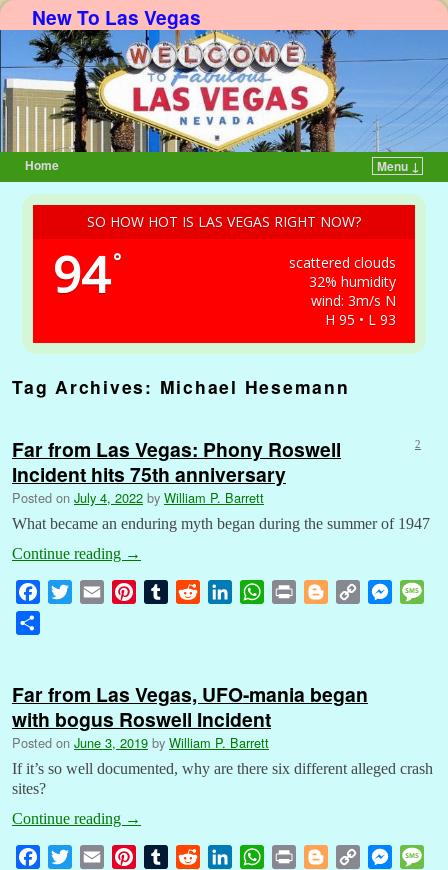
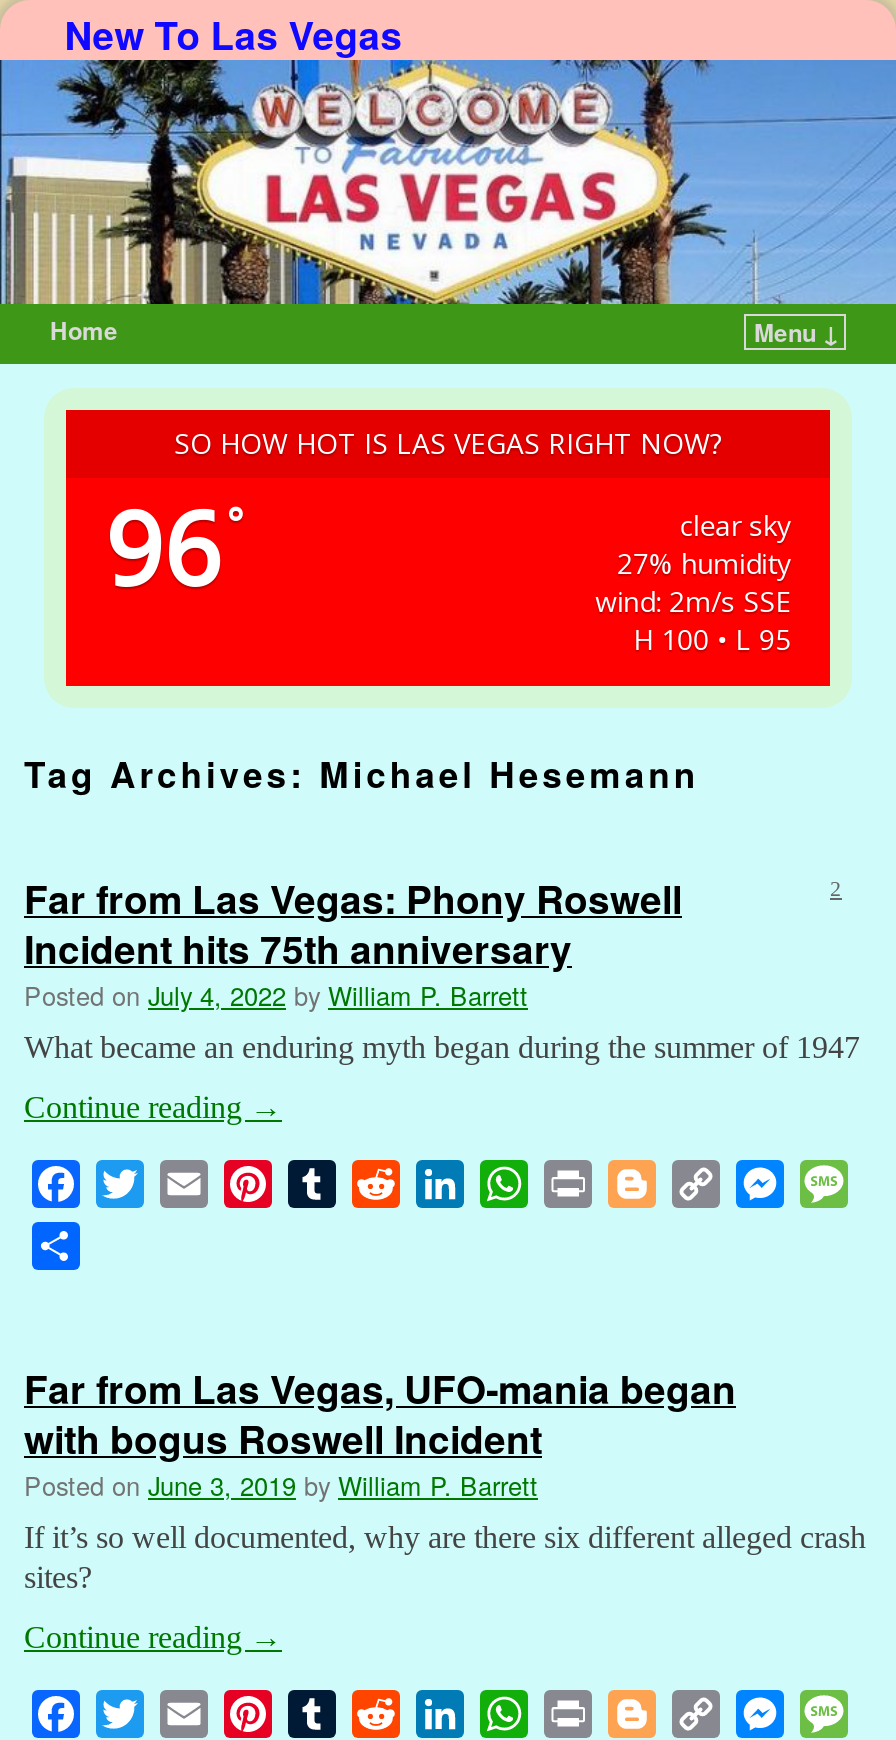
[52,240,396,329] 94 ° | scattered clouds | 32% humidity | wind: 3m/s N | H 95 • L 93 -> [105,480,791,658] 96 ° | clear sky | 27% humidity | wind: 2m/s SSE | H 100 • L 95

